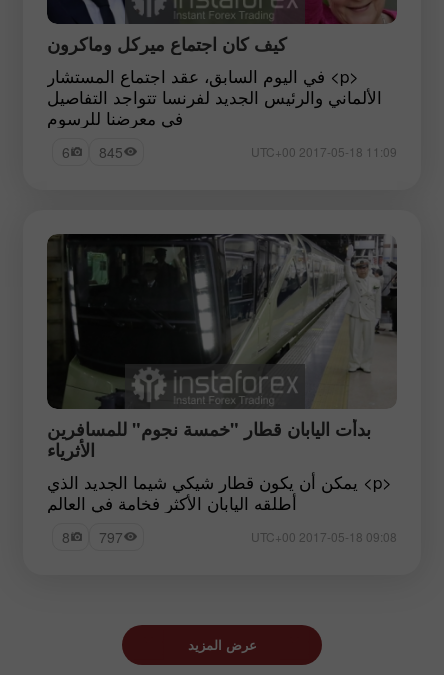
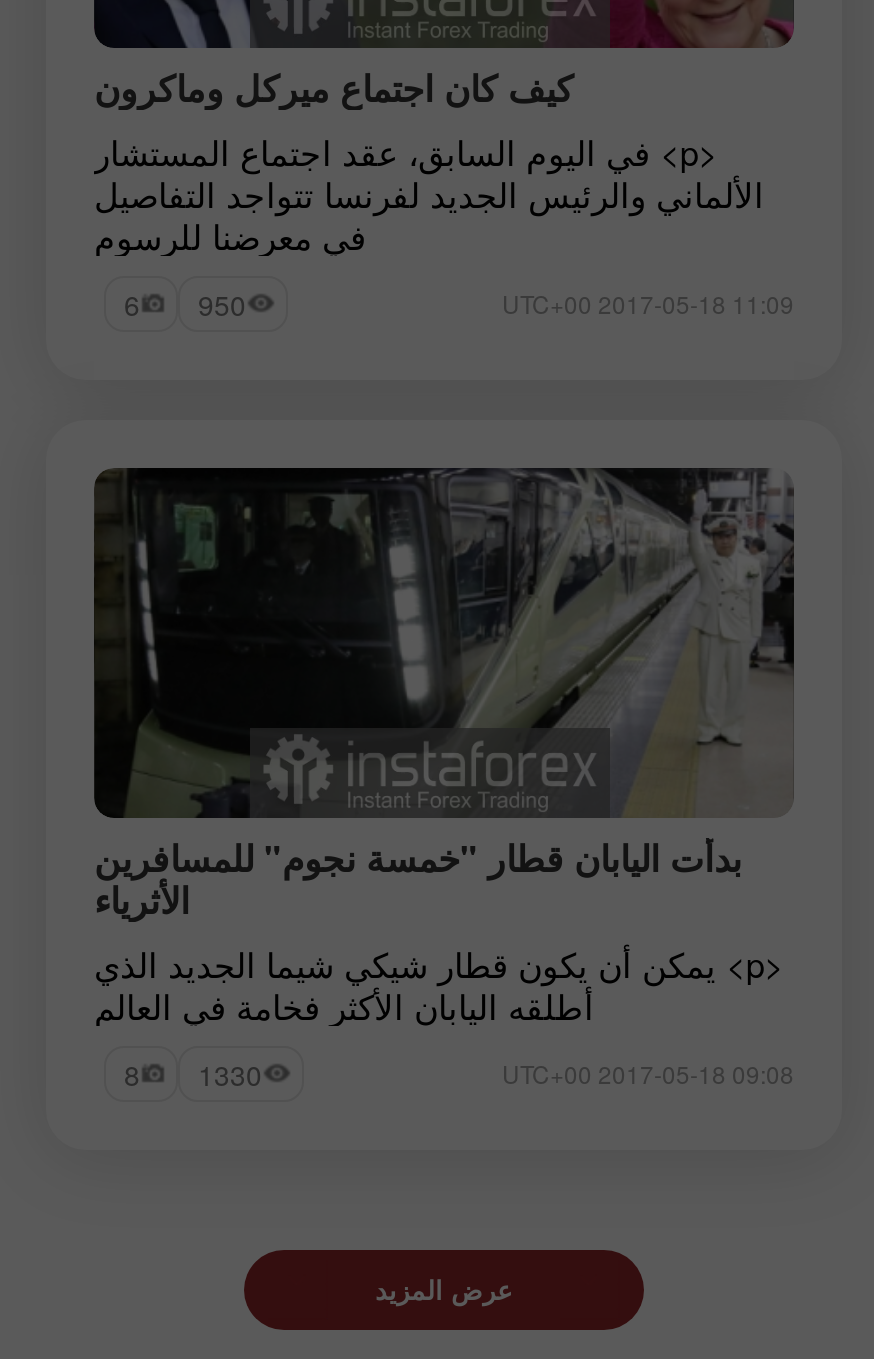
[62,142,123,162] 6 845 -> [124,284,246,324] 6 950
[62,527,123,547] 8 797 -> [124,1054,262,1094] 8 1330

